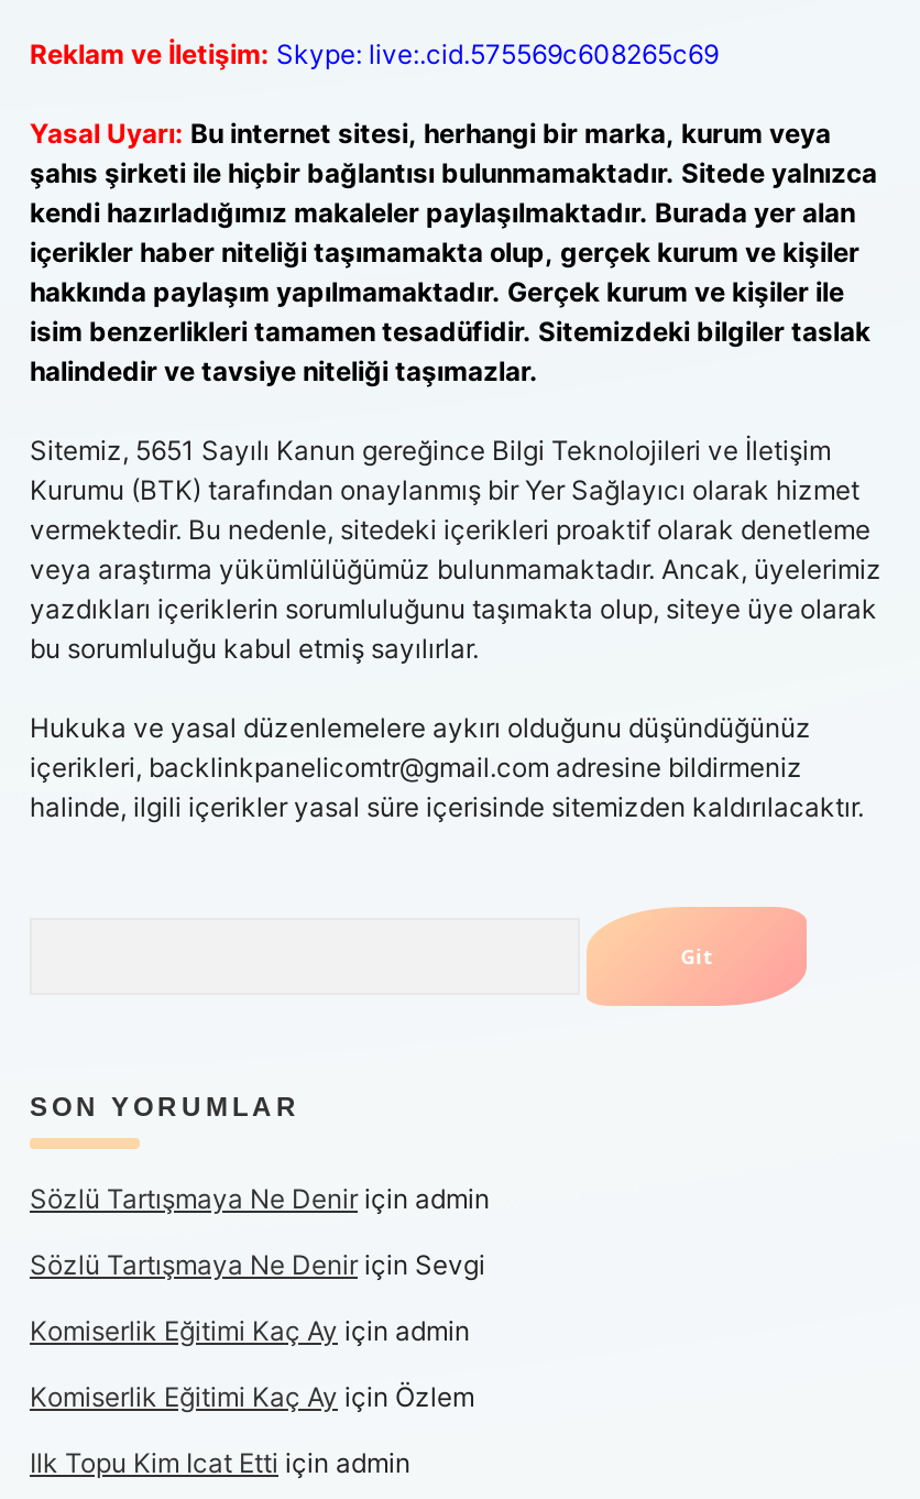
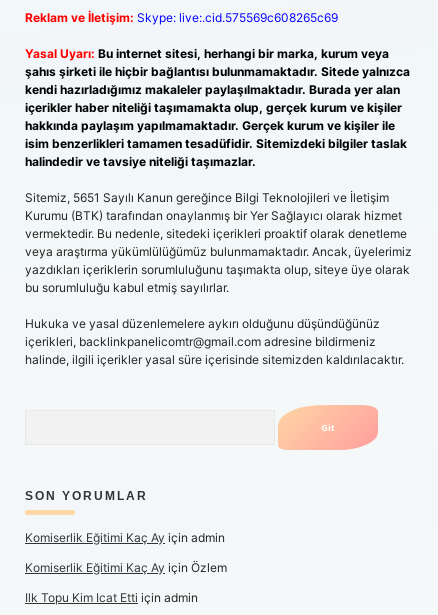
[30,1182,490,1281] Sözlü Tartışmaya Ne Denir için admin | Sözlü Tartışmaya Ne Denir için Sevgi -> none

